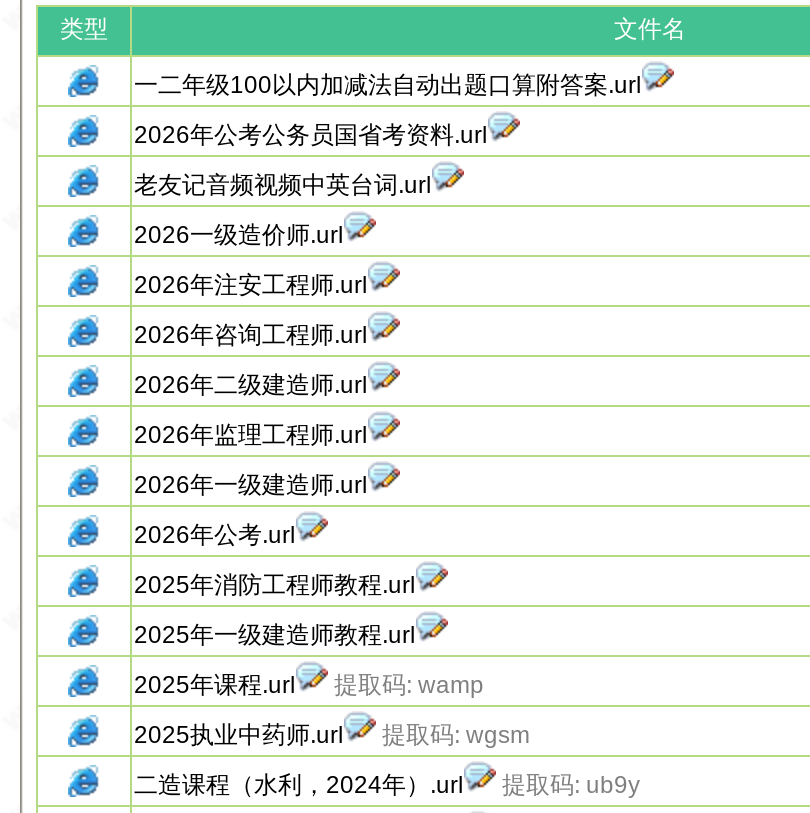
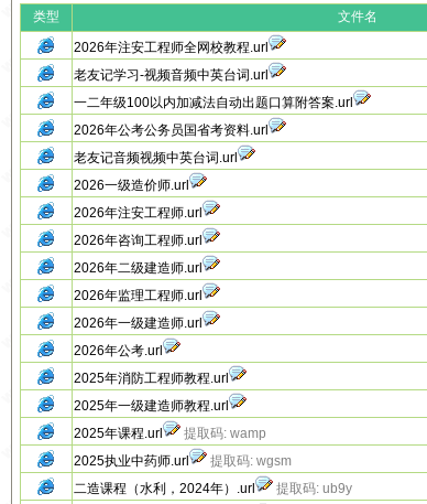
none -> [74,40,269,83] 2026年注安工程师全网校教程.url | 老友记学习-视频音频中英台词.url

